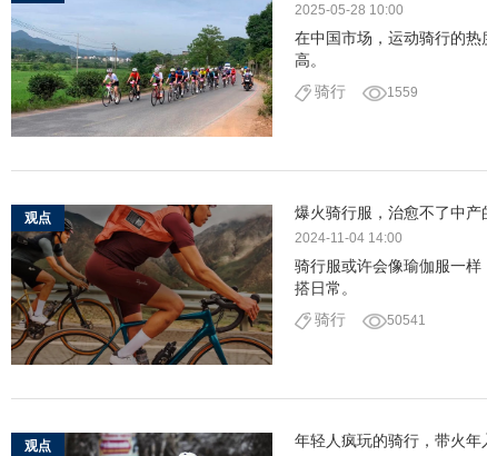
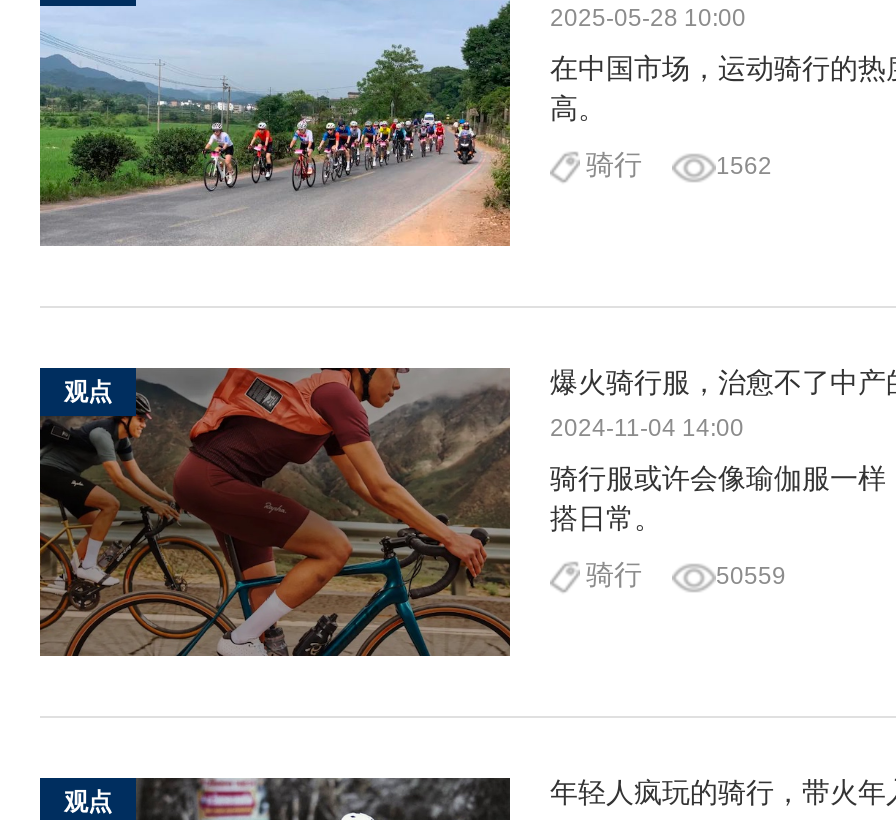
[387,85,418,100] 1559 -> [716,152,772,180] 1562
[387,313,426,328] 50541 -> [716,562,786,590] 50559

